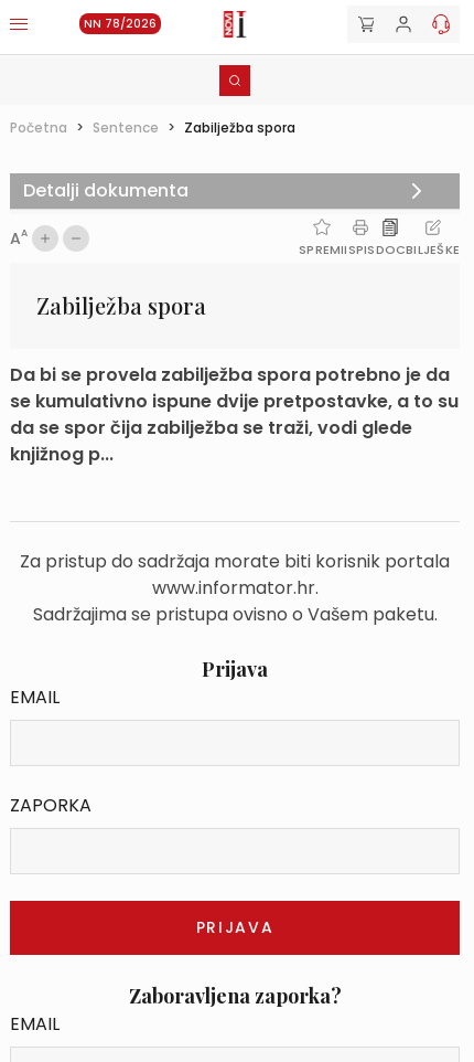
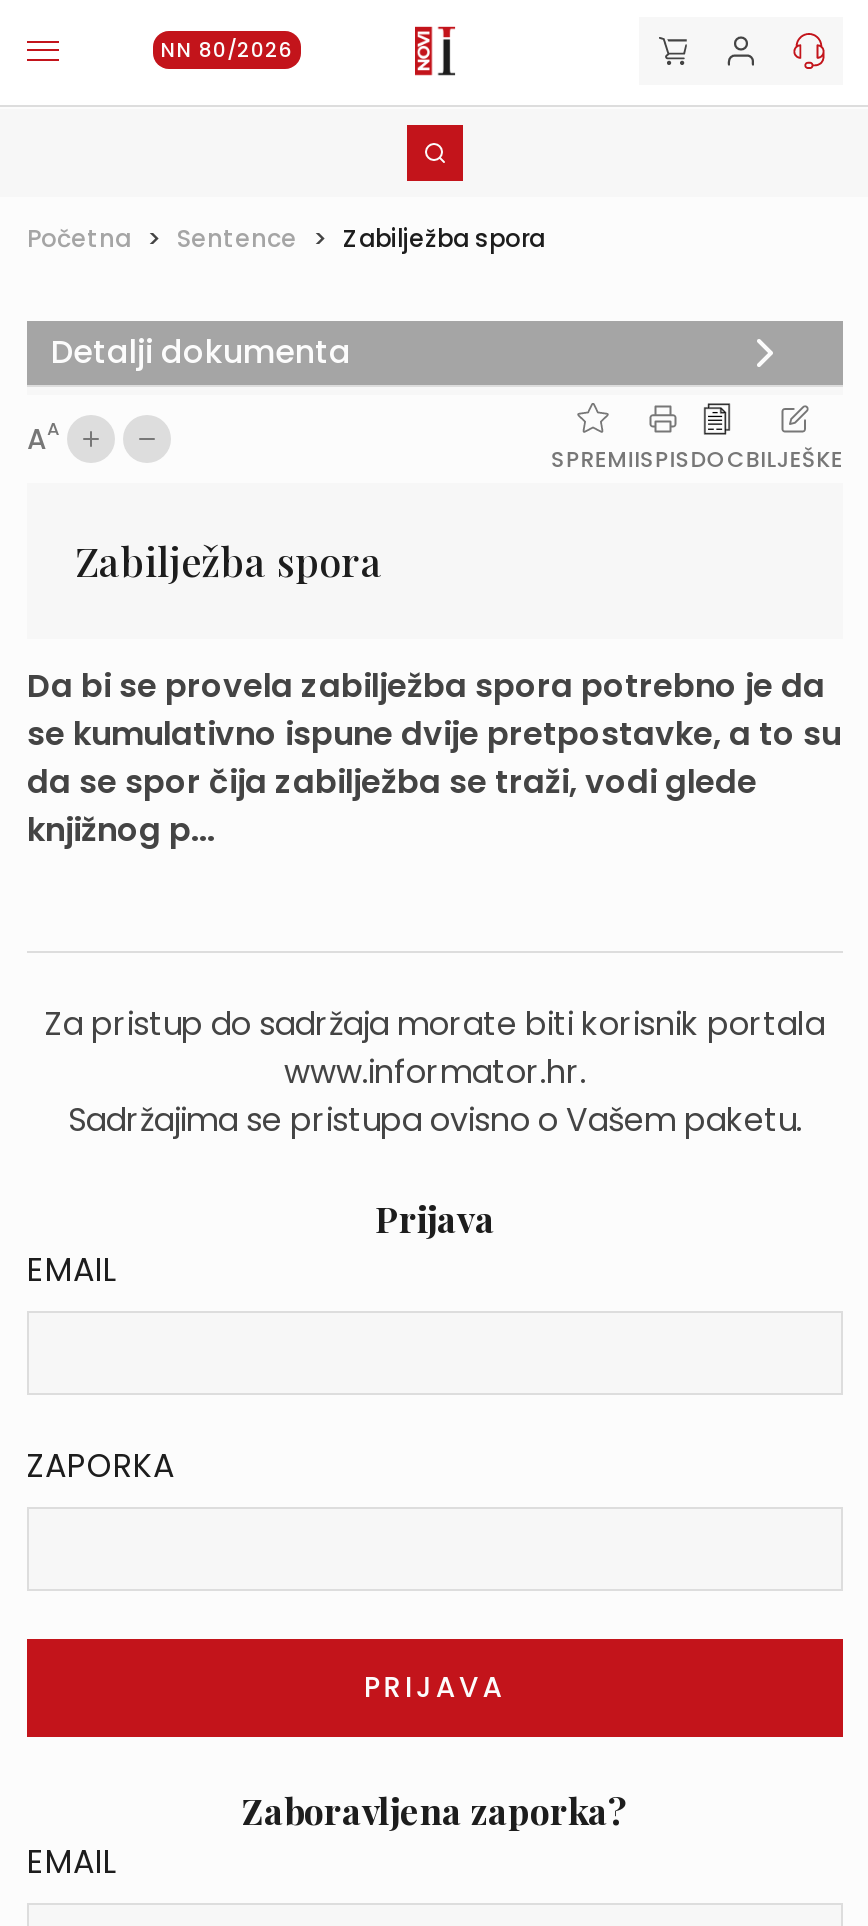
[84,15,157,32] NN 78/2026 -> [161,35,293,65] NN 80/2026

